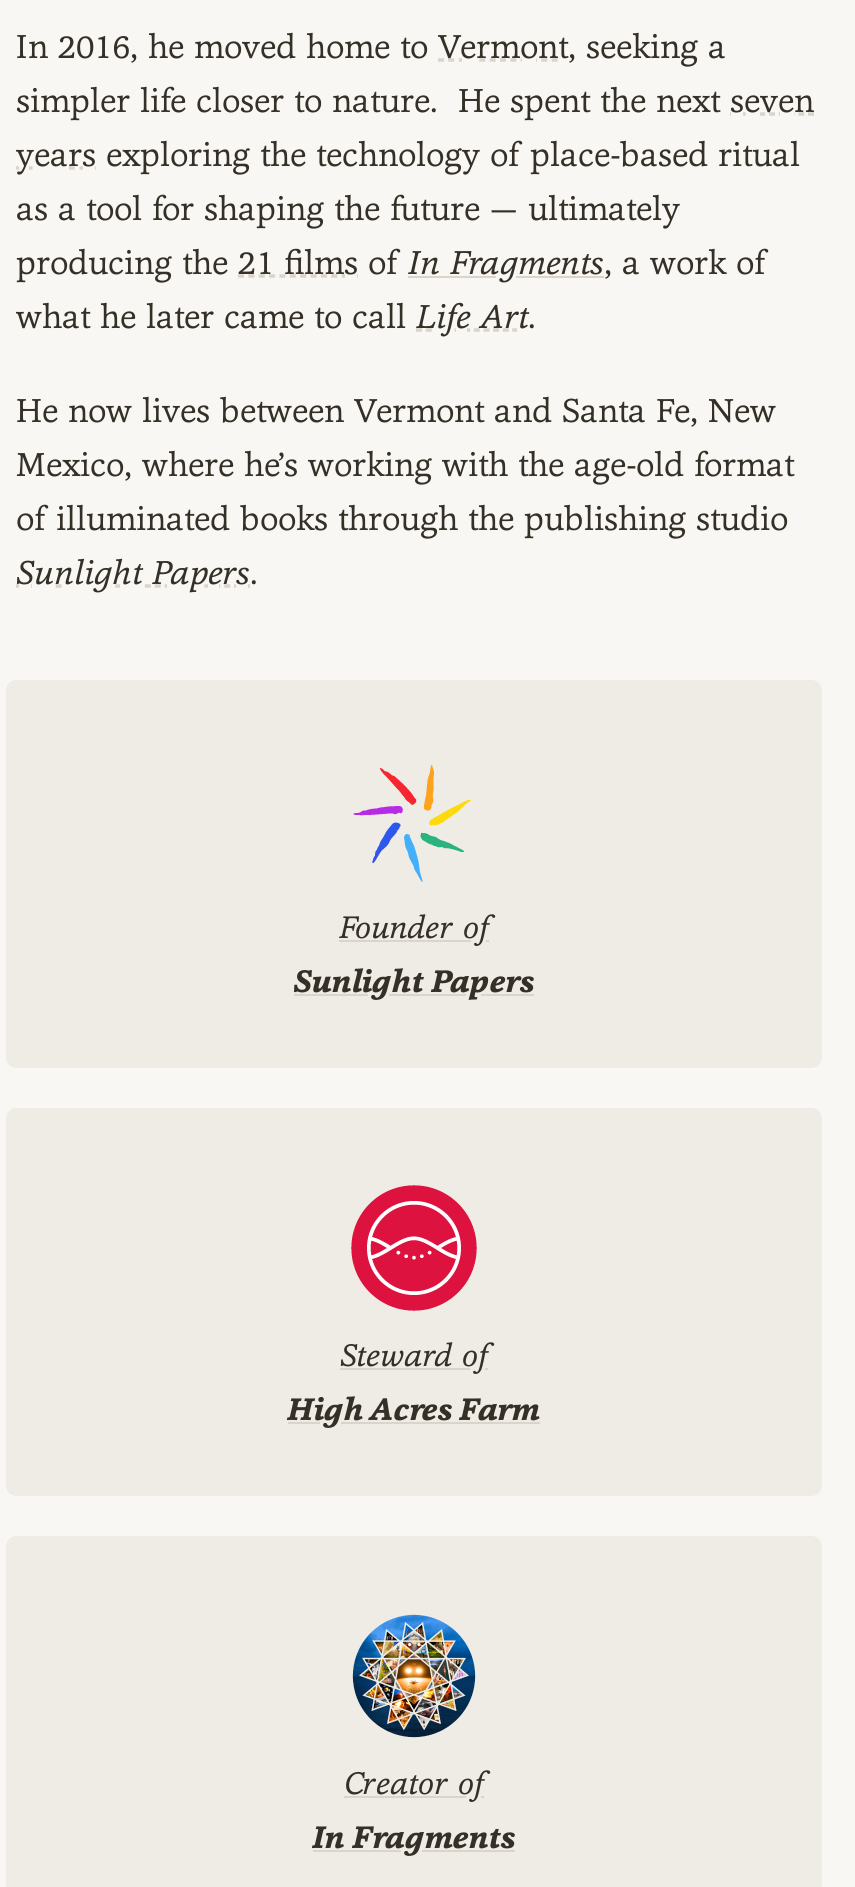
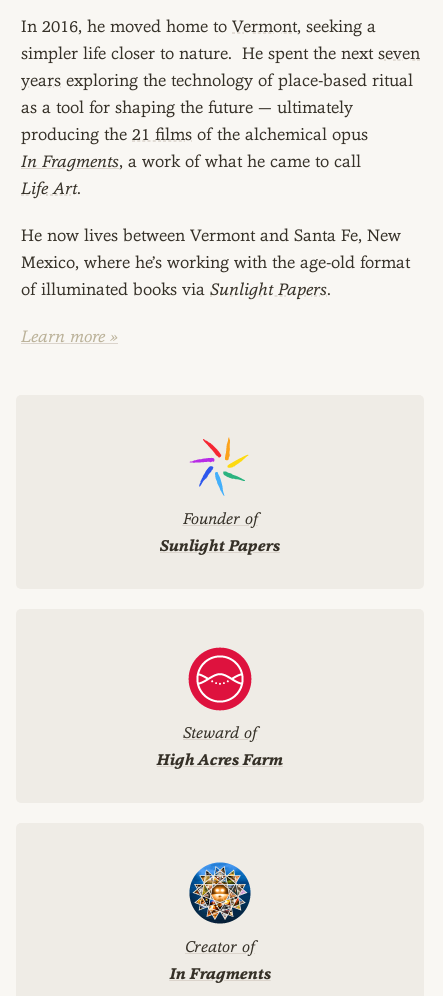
[16,240,766,338] producing the 21 films of In Fragments, a work of | what he later came to call Life Art. -> [21,123,368,199] producing the 21 films of the alchemical opus | In Fragments, a work of what he came to call | Life Art.
[16,496,788,594] of illuminated books through the publishing studio | Sunlight Papers. -> [21,278,336,347] of illuminated books via Sunlight Papers. | Learn more »

